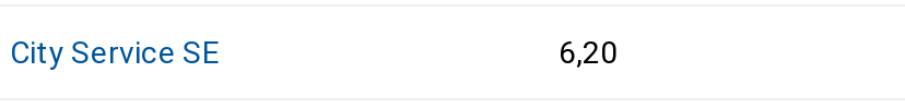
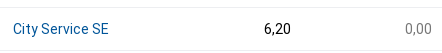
none -> [405,21,432,37] 0,00

